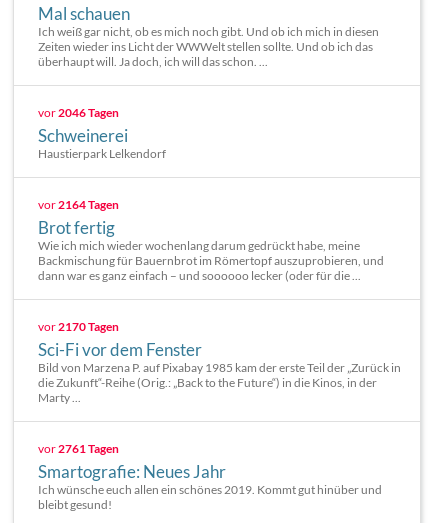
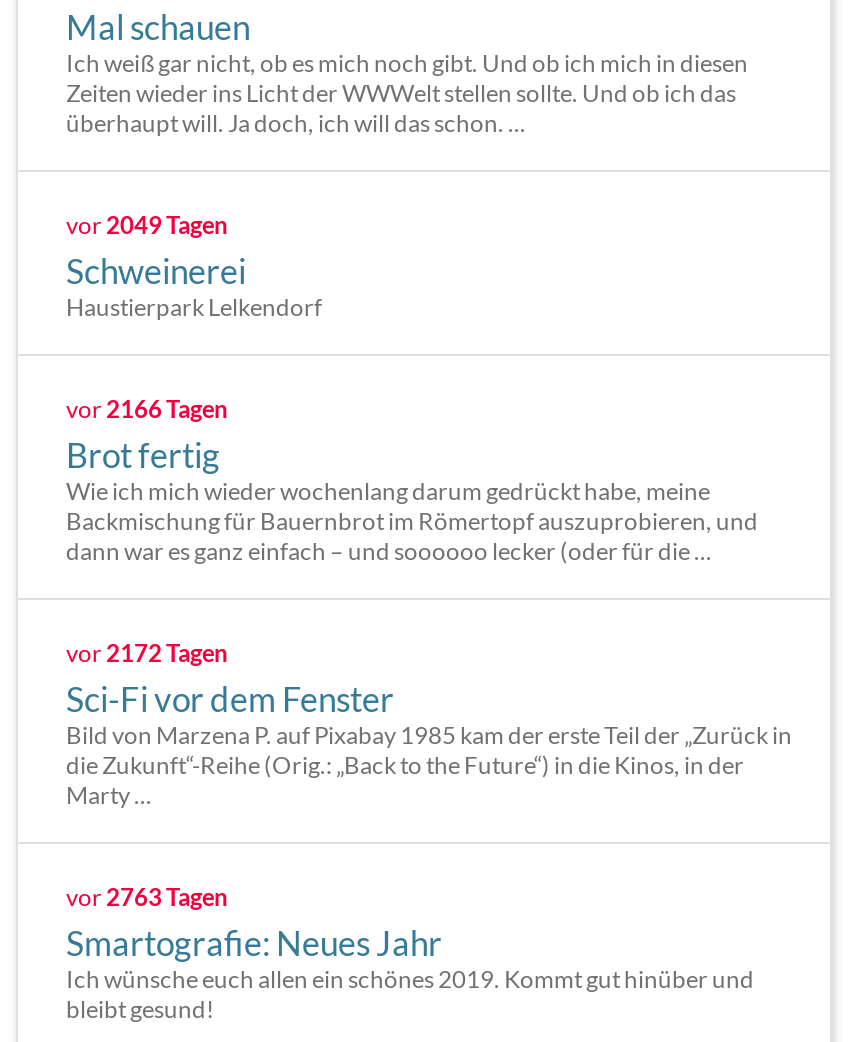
[38,105,119,120] vor 2046 Tagen -> [66,210,228,240] vor 2049 Tagen
[38,197,119,212] vor 2164 Tagen -> [66,394,228,424] vor 2166 Tagen
[38,319,119,334] vor 2170 Tagen -> [66,638,228,668] vor 2172 Tagen
[38,441,119,456] vor 2761 Tagen -> [66,882,228,912] vor 2763 Tagen

